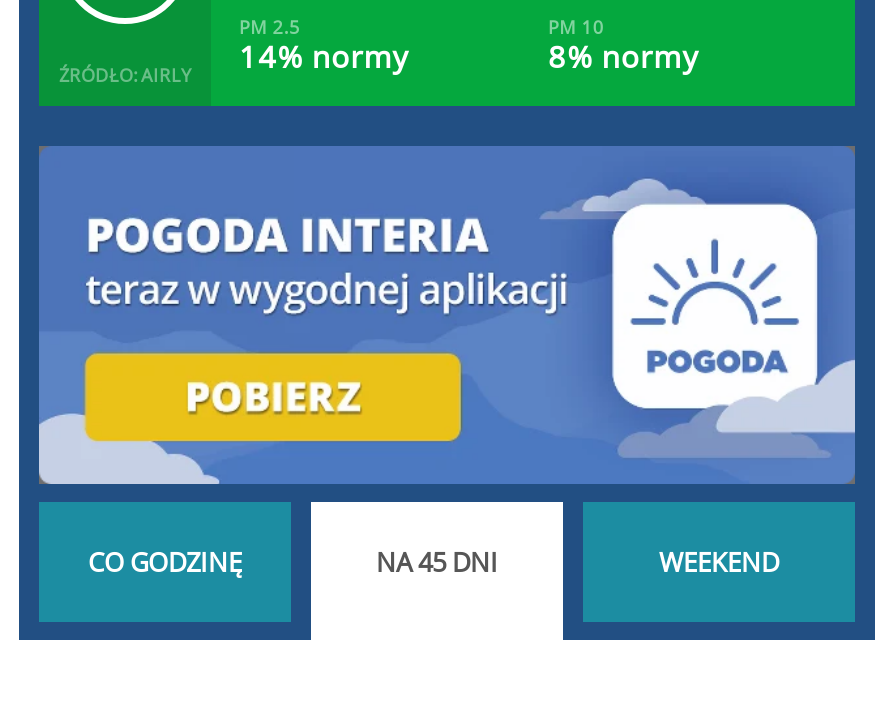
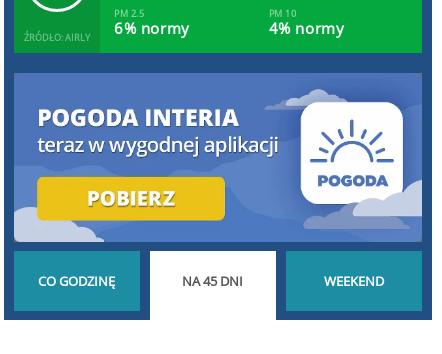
[59,36,410,88] ŹRÓDŁO: AIRLY 14% normy -> [24,18,190,44] ŹRÓDŁO: AIRLY 6% normy
[548,36,700,76] 8% normy -> [268,18,344,38] 4% normy

